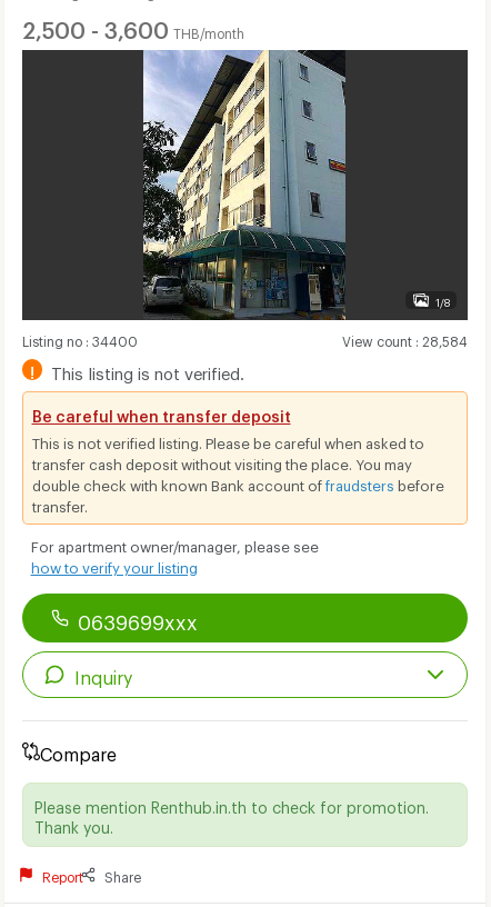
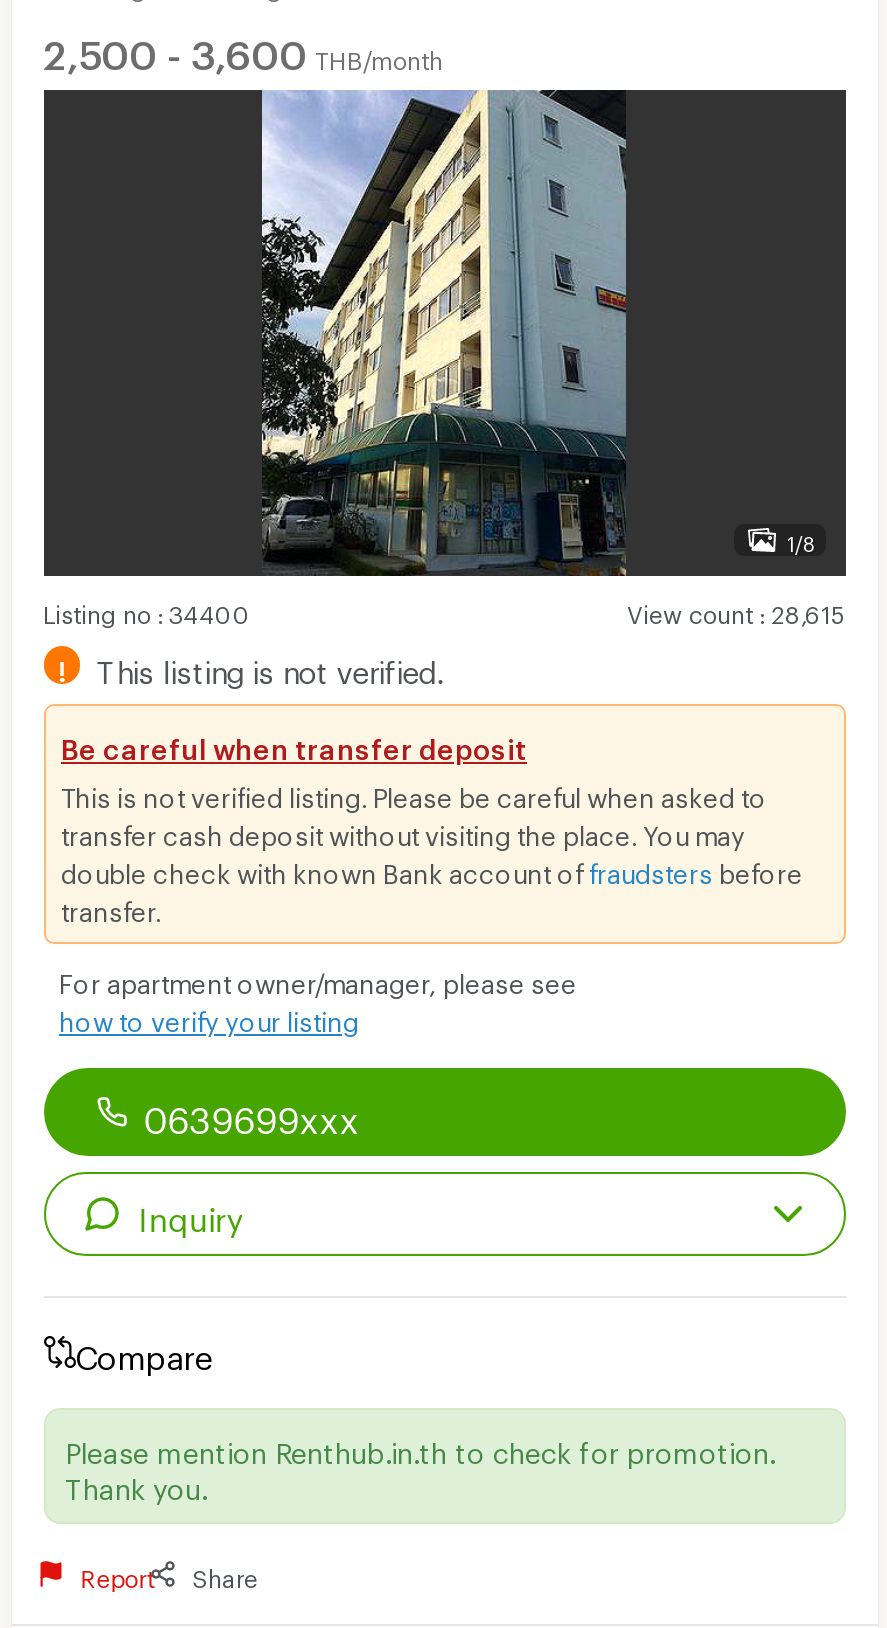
[342,333,467,344] View count: 28,584 -> [627,599,845,619] View count: 28,615

